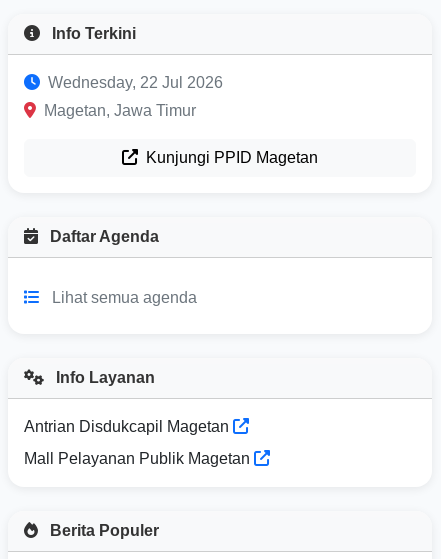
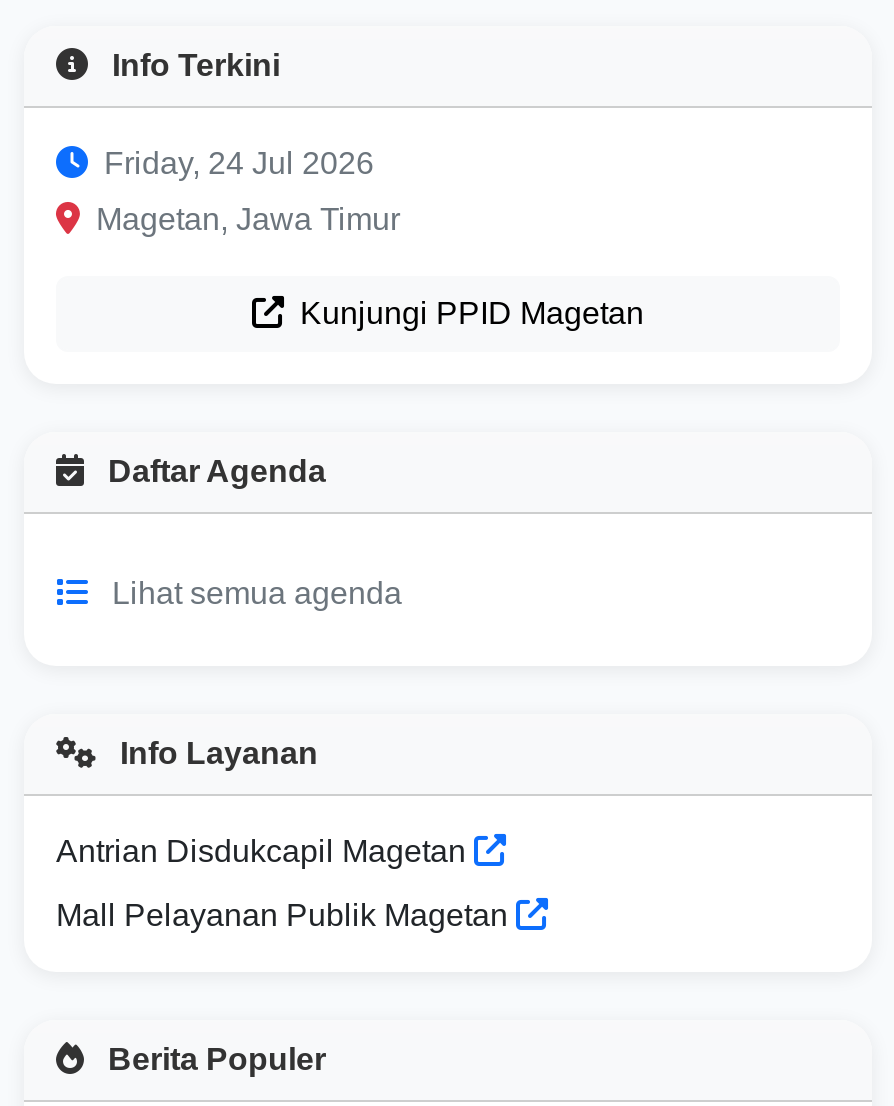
[48,74,223,91] Wednesday, 22 Jul 2026 -> [104,145,374,179] Friday, 24 Jul 2026

